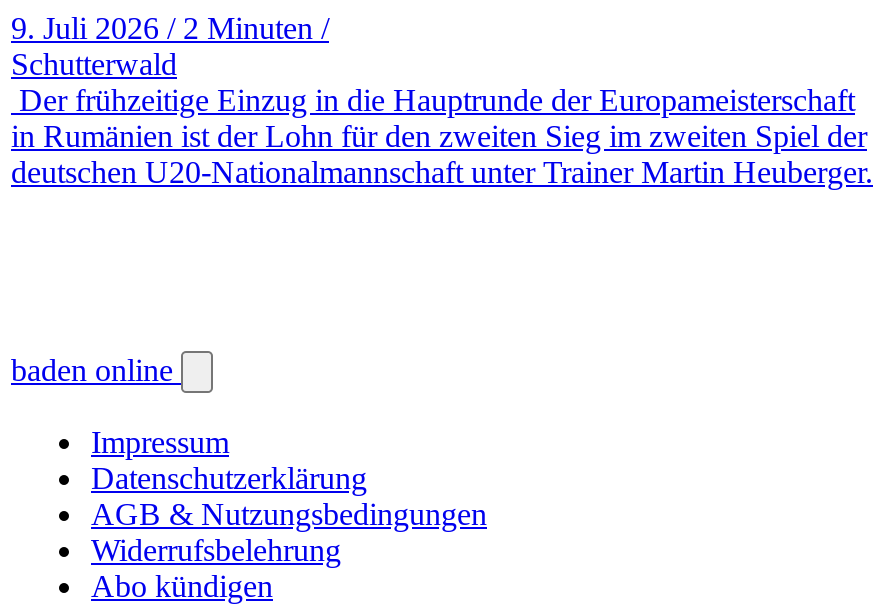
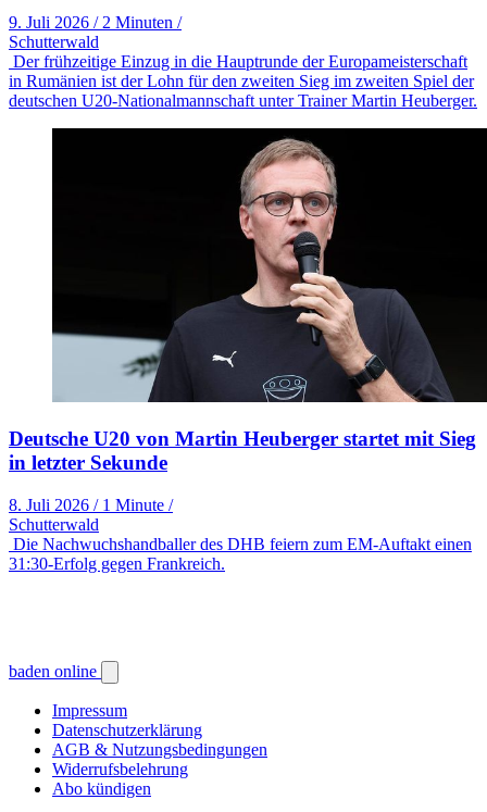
none -> [9,127,484,573] [image] | Deutsche U20 von Martin Heuberger startet mit Sieg | in letzter Sekunde | 8. Juli 2026 / 1 Minute / | Schutterwald | Die Nachwuchshandballer des DHB feiern zum EM-Auftakt einen | 31:30-Erfolg gegen Frankreich.

